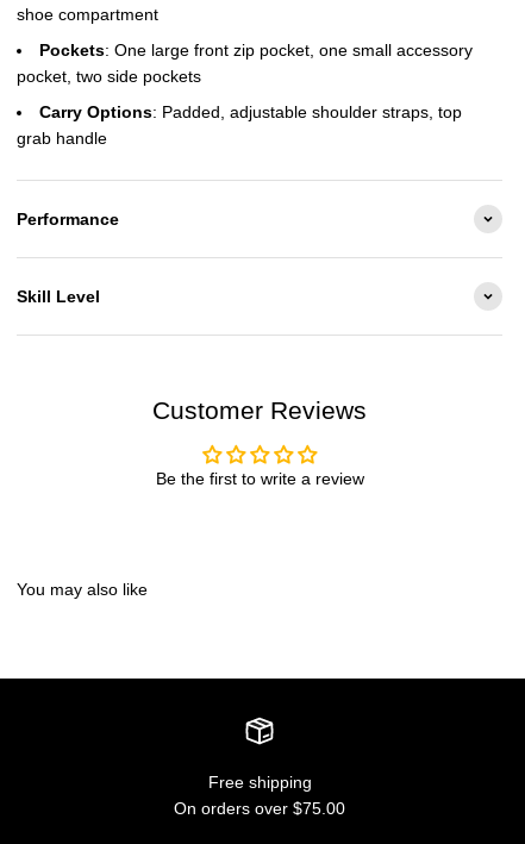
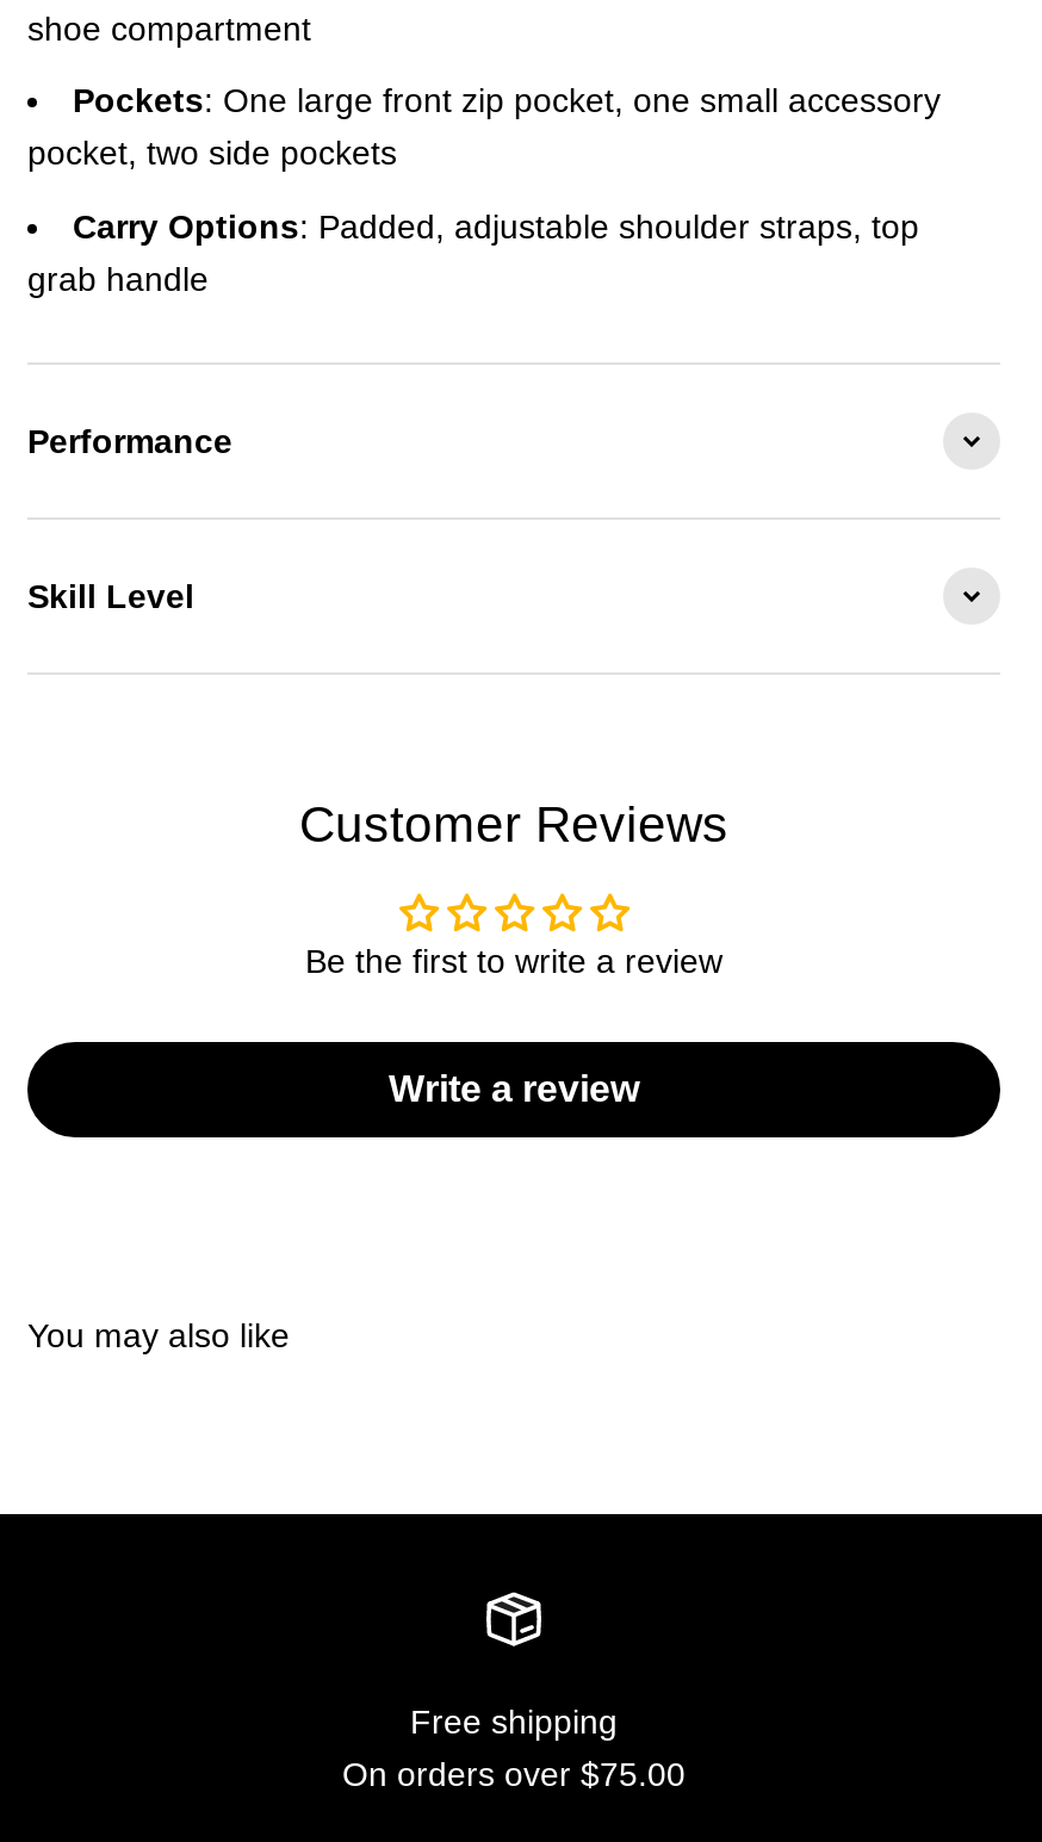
none -> [389,1067,639,1107] Write a review

